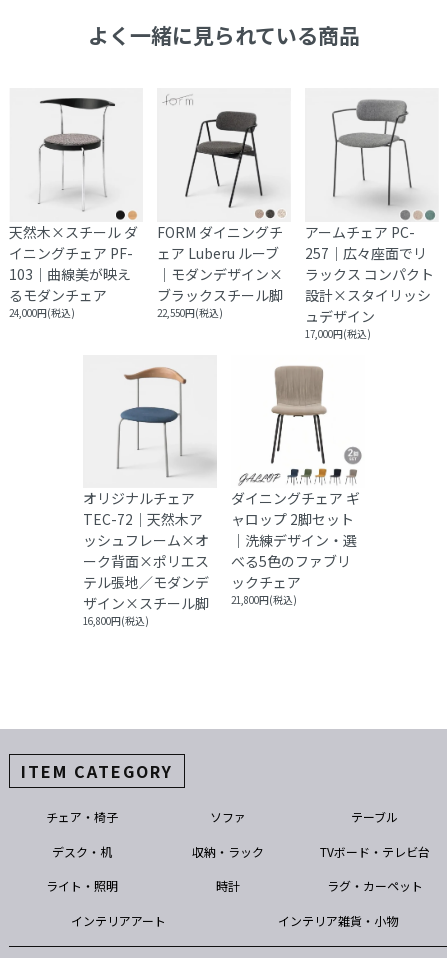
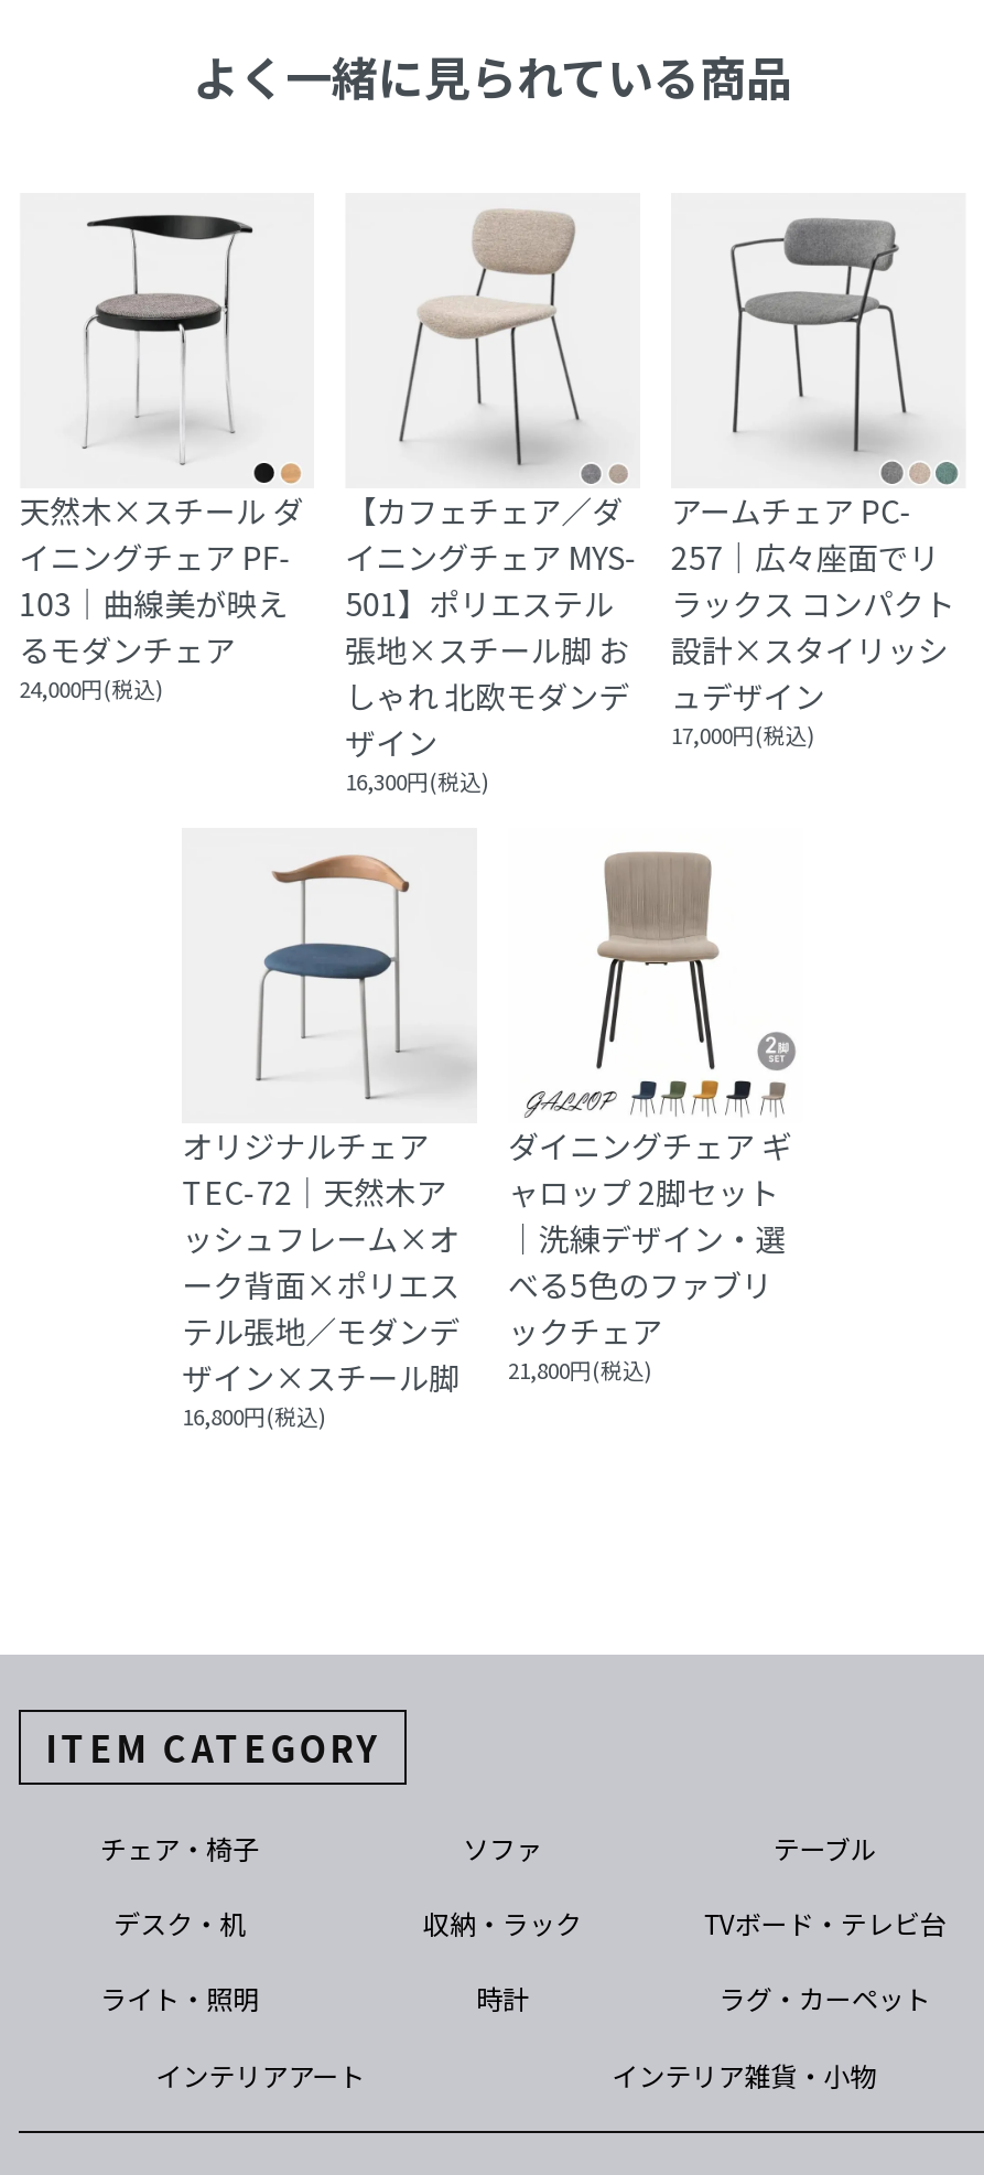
[157,119,283,319] [image] | FORM ダイニングチ | ェア Luberu ルーブ | ｜モダンデザイン× | ブラックスチール脚 | 22,550円(税込) -> [345,262,638,797] [image] | 【カフェチェア／ダ | イニングチェア MYS- | 501】ポリエステル | 張地×スチール脚 お | しゃれ 北欧モダンデ | ザイン | 16,300円(税込)

